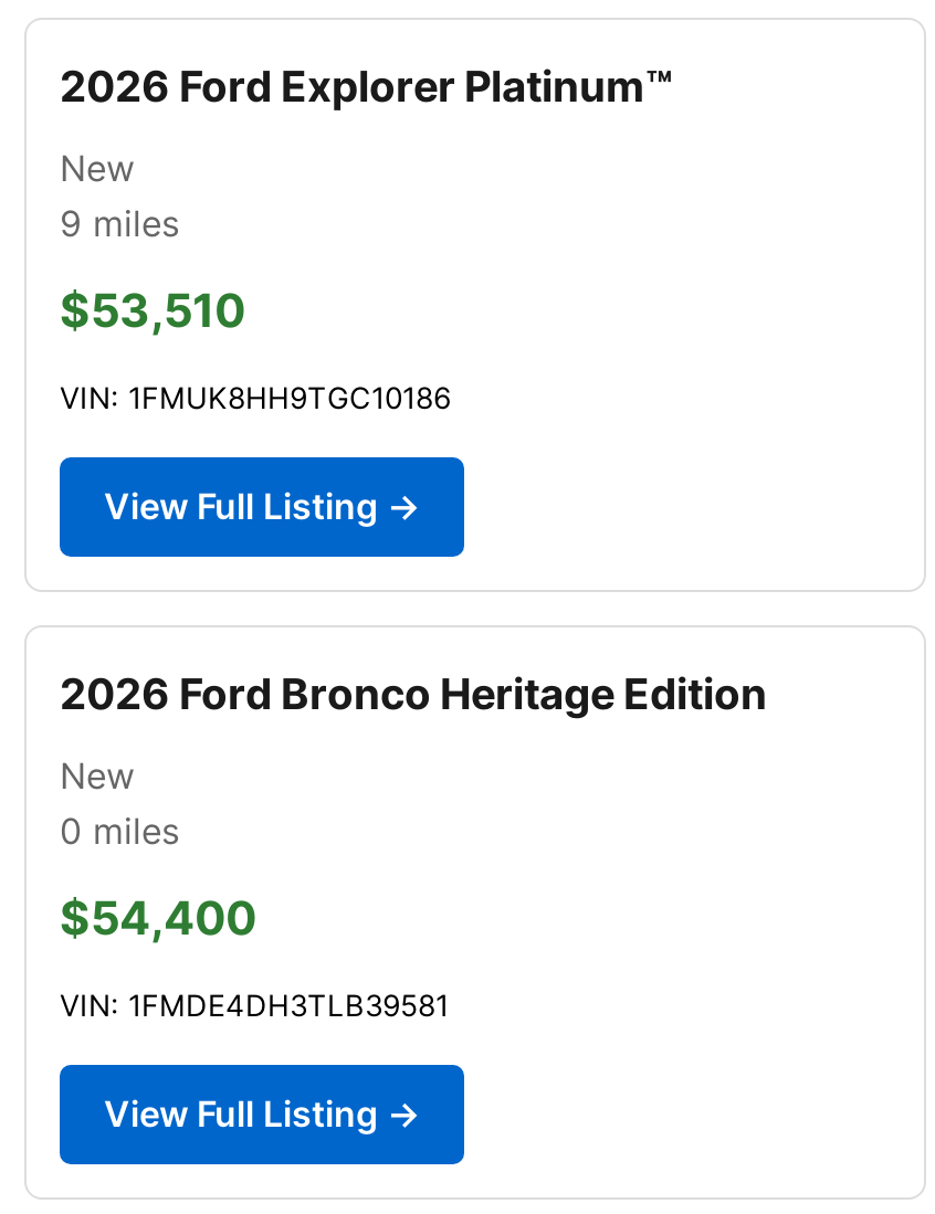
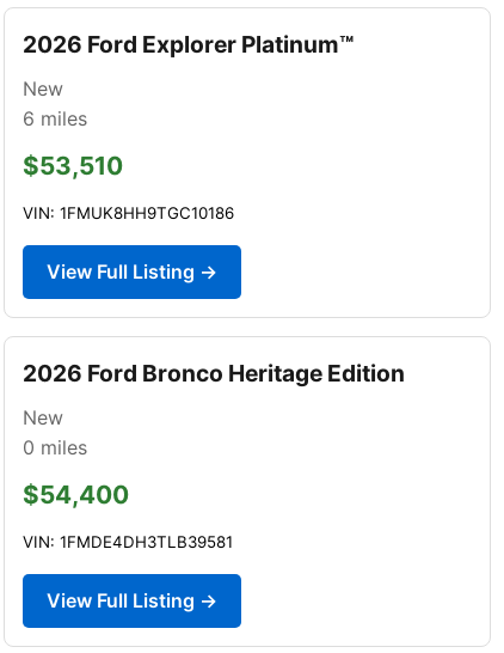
[60,201,179,245] 9 miles -> [23,106,87,130] 6 miles

